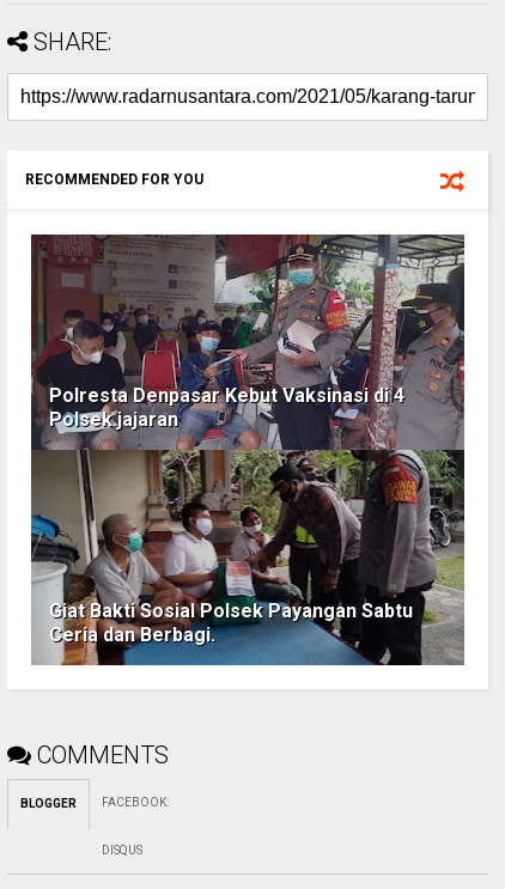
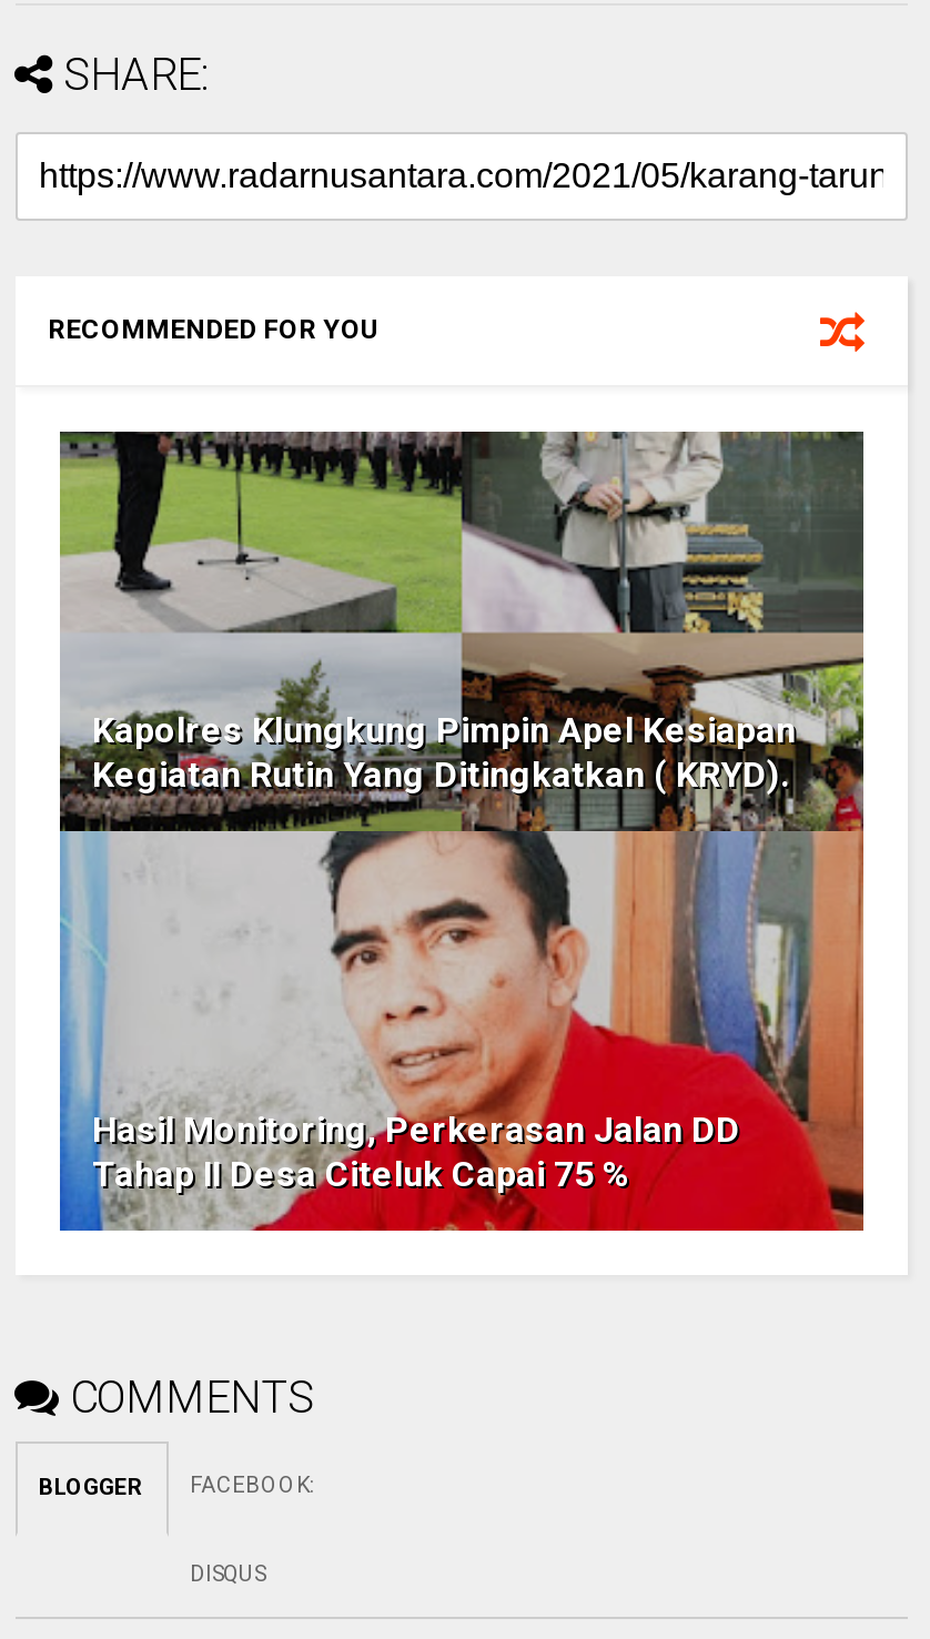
[30,235,466,666] [image] | Polresta Denpasar Kebut Vaksinasi di 4 | Polsek jajaran -> [58,432,866,1233] [image] | Kapolres Klungkung Pimpin Apel Kesiapan | Kegiatan Rutin Yang Ditingkatkan ( KRYD).
[48,600,412,646] Giat Bakti Sosial Polsek Payangan Sabtu | Ceria dan Berbagi. -> [92,1109,740,1196] Hasil Monitoring, Perkerasan Jalan DD | Tahap II Desa Citeluk Capai 75 %

